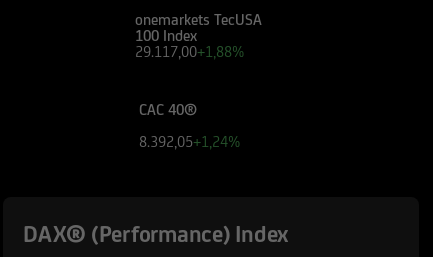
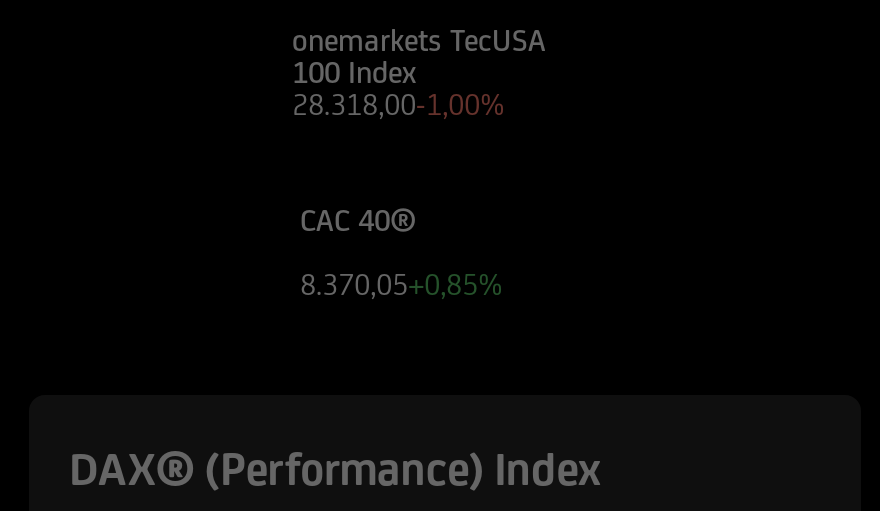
[134,43,243,60] 29.117,00+1,88% -> [292,88,504,122] 28.318,00-1,00%
[138,133,239,150] 8.392,05+1,24% -> [300,268,502,302] 8.370,05+0,85%

